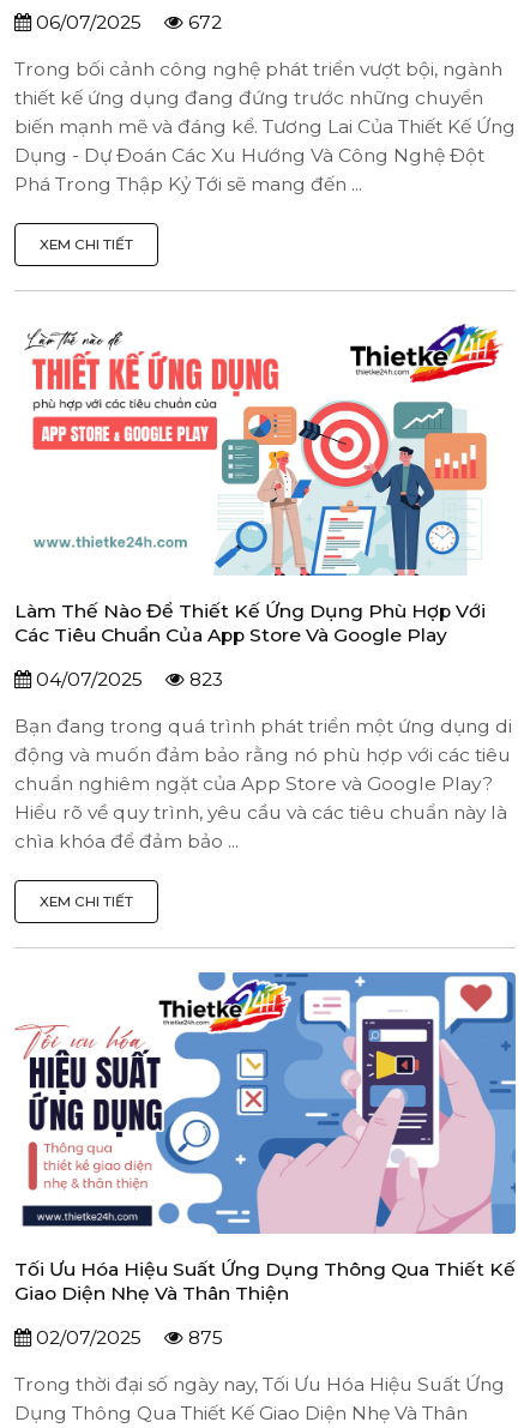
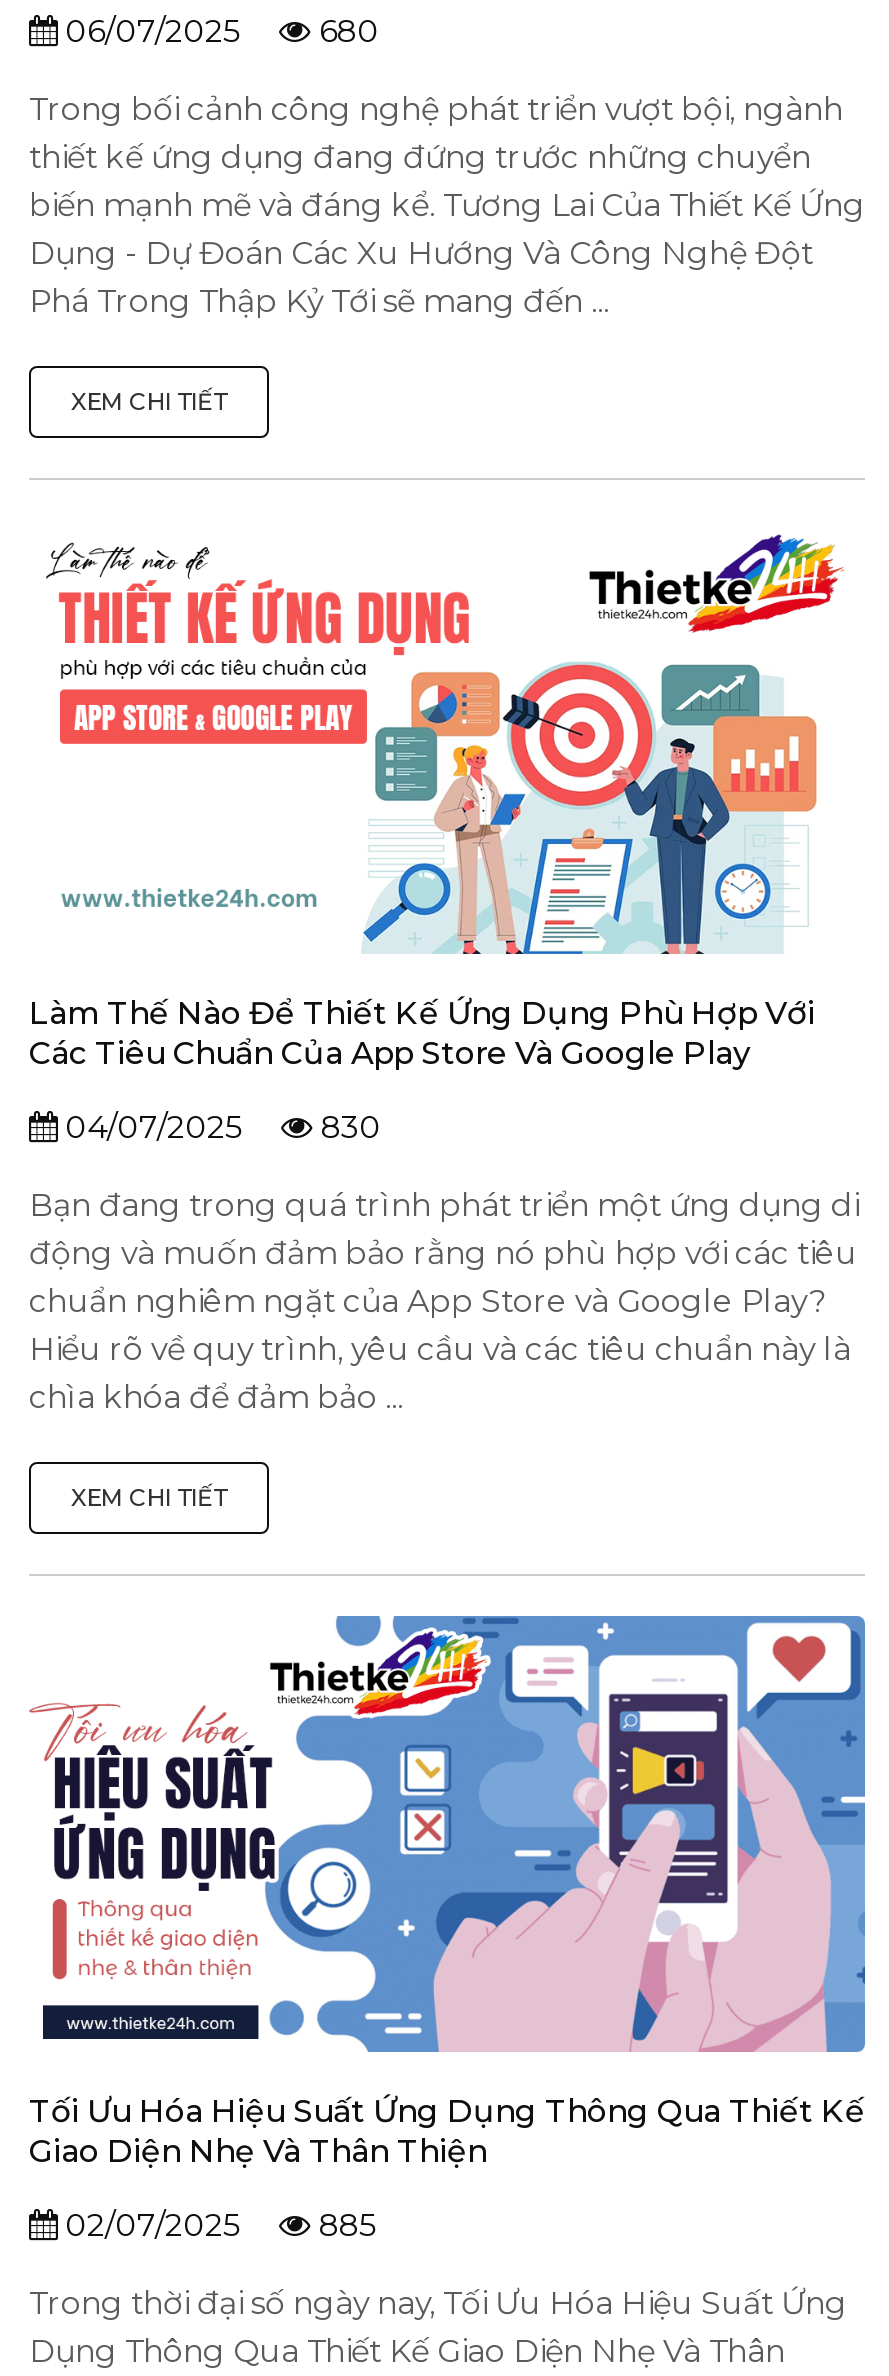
[36,10,222,33] 06/07/2025 672 -> [65,11,379,49] 06/07/2025 680
[36,668,223,691] 04/07/2025 823 -> [65,1108,381,1146] 04/07/2025 830
[36,1326,223,1349] 02/07/2025 875 -> [65,2205,377,2243] 02/07/2025 885

